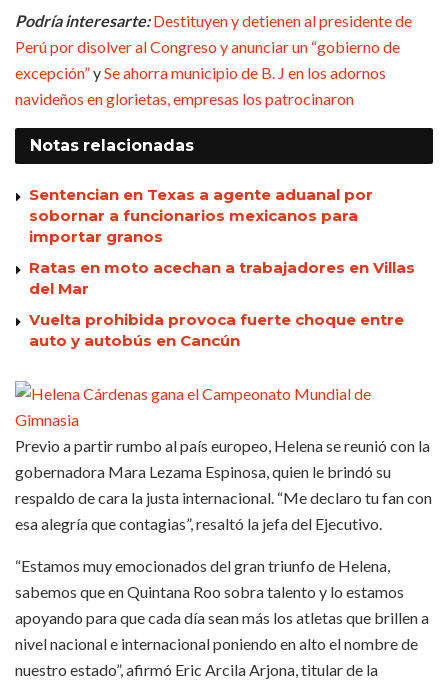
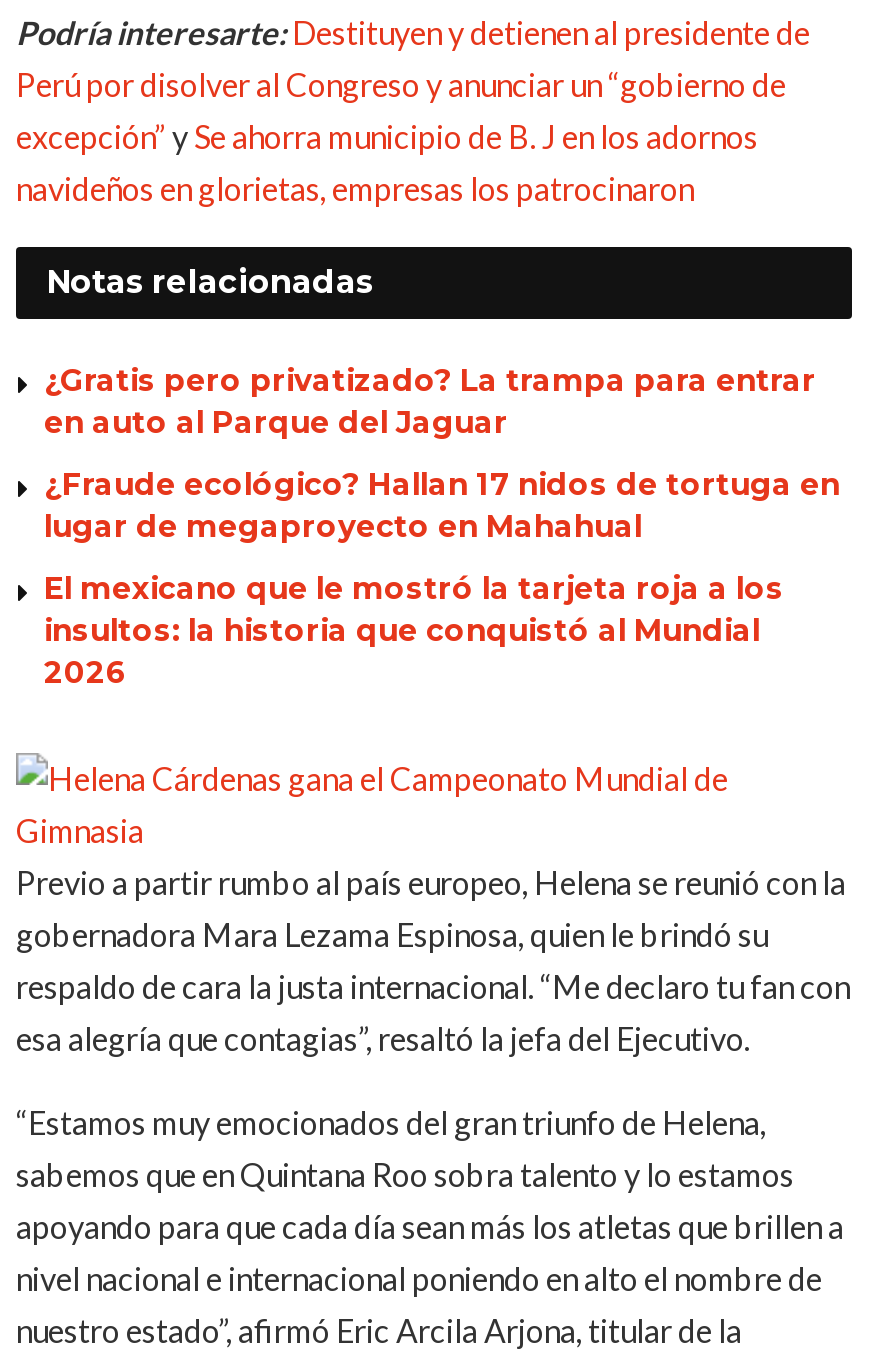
[29,185,373,246] Sentencian en Texas a agente aduanal por | sobornar a funcionarios mexicanos para | importar granos -> [44,361,816,441] ¿Gratis pero privatizado? La trampa para entrar | en auto al Parque del Jaguar
[29,258,415,298] Ratas en moto acechan a trabajadores en Villas | del Mar -> [44,465,840,545] ¿Fraude ecológico? Hallan 17 nidos de tortuga en | lugar de megaproyecto en Mahahual
[29,310,404,350] Vuelta prohibida provoca fuerte choque entre | auto y autobús en Cancún -> [44,569,784,691] El mexicano que le mostró la tarjeta roja a los | insultos: la historia que conquistó al Mundial | 2026

